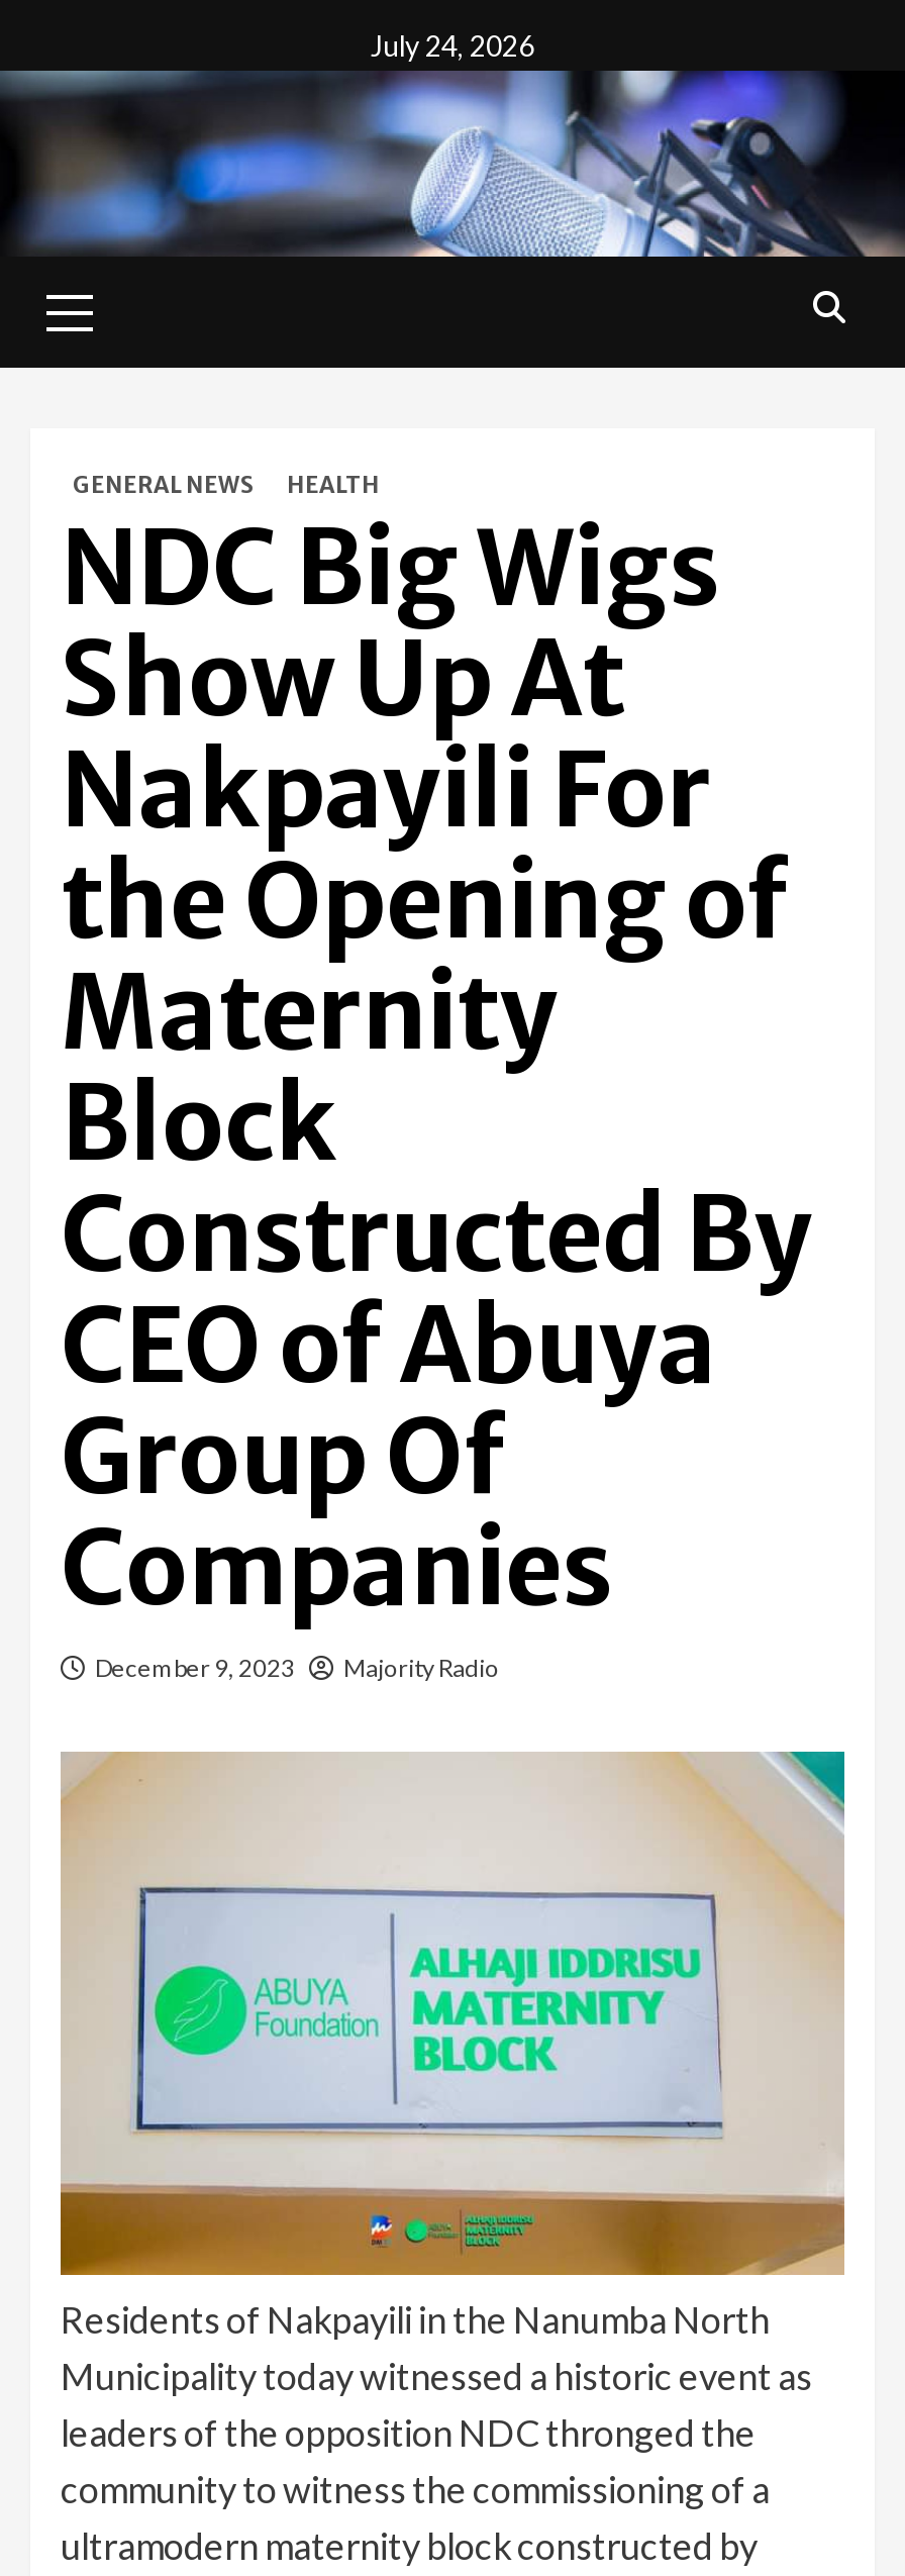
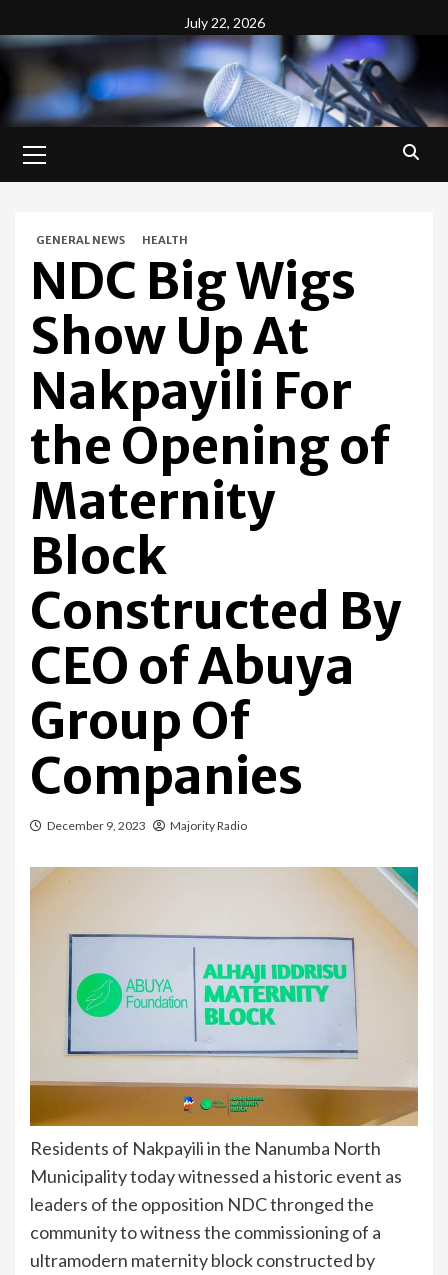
[371,28,534,63] July 24, 2026 -> [183,14,264,31] July 22, 2026

